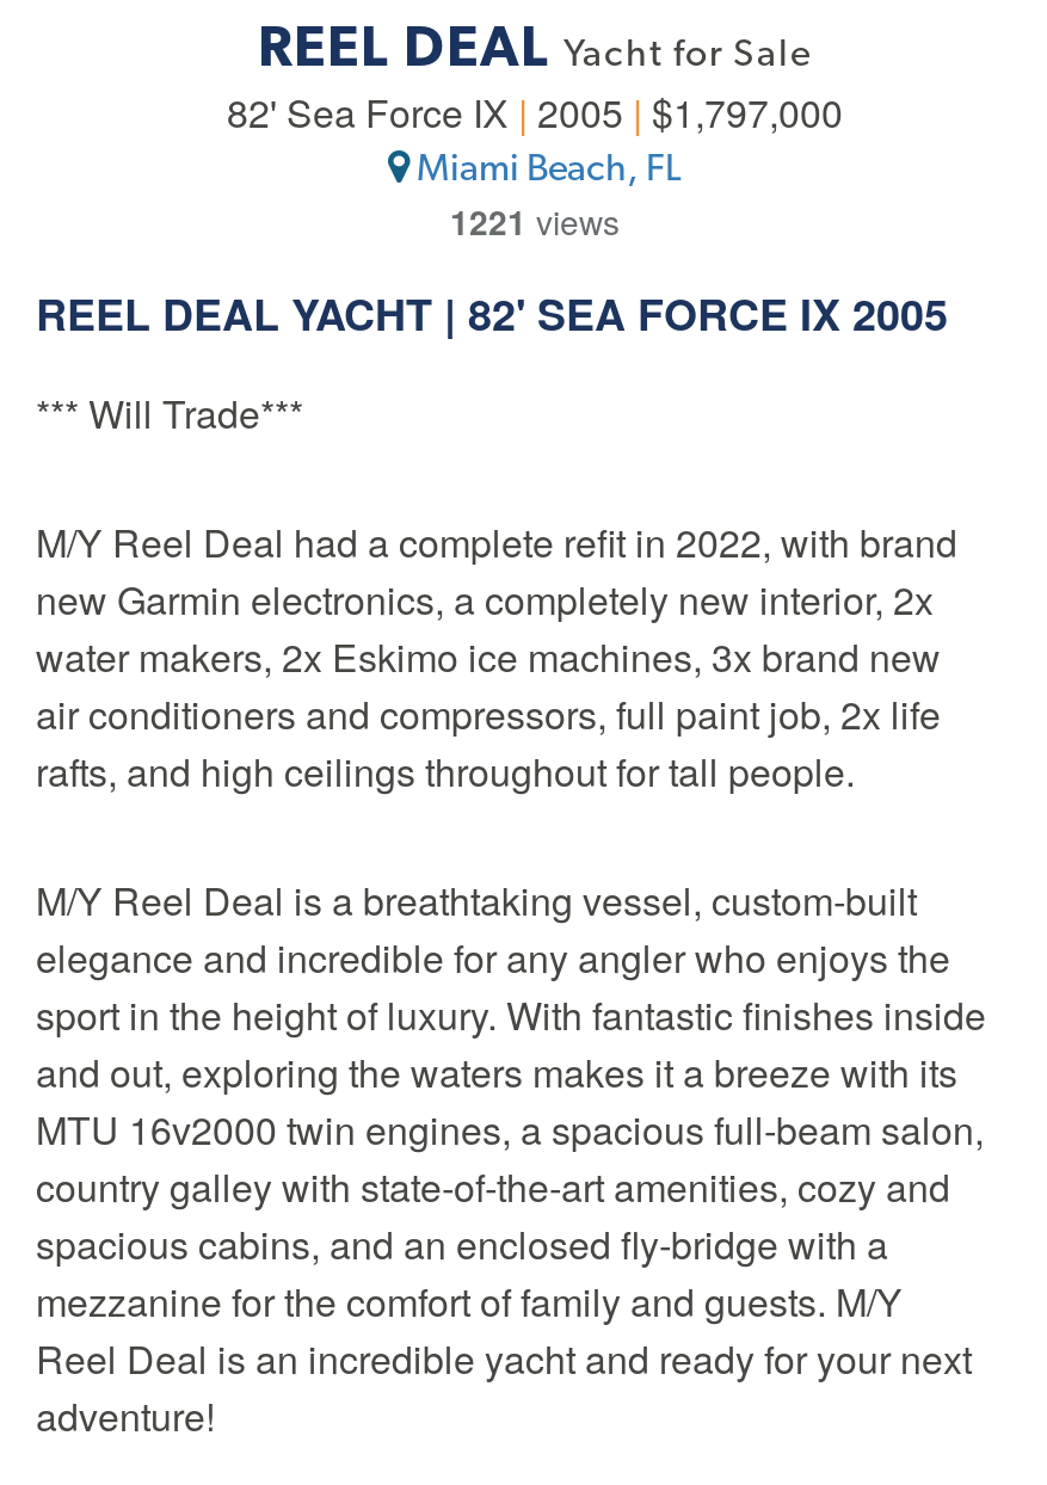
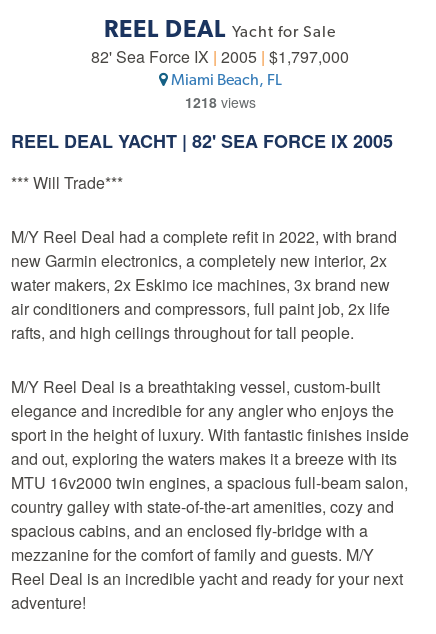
[450,197,620,245] 1221 views -> [184,92,255,112] 1218 views

